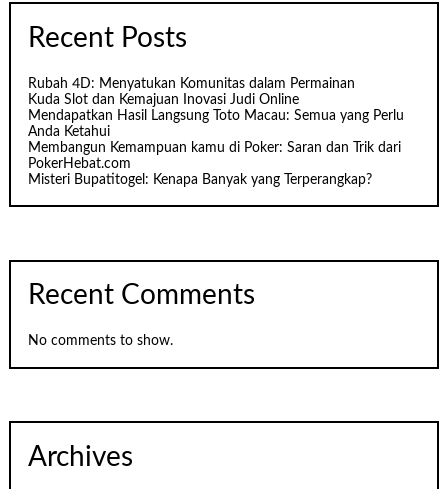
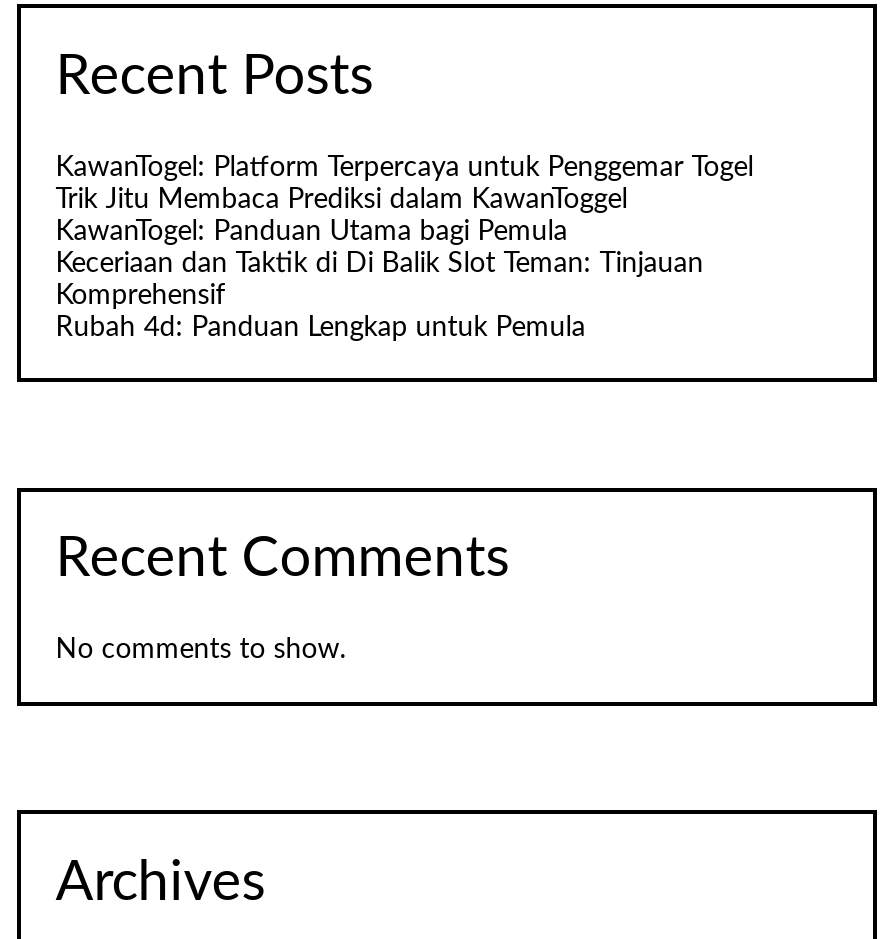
[28,77,404,187] Rubah 4D: Menyatukan Komunitas dalam Permainan | Kuda Slot dan Kemajuan Inovasi Judi Online | Mendapatkan Hasil Langsung Toto Macau: Semua yang Perlu | Anda Ketahui | Membangun Kemampuan kamu di Poker: Saran dan Trik dari | PokerHebat.com | Misteri Bupatitogel: Kenapa Banyak yang Terperangkap? -> [55,153,753,341] KawanTogel: Platform Terpercaya untuk Penggemar Togel | Trik Jitu Membaca Prediksi dalam KawanToggel | KawanTogel: Panduan Utama bagi Pemula | Keceriaan dan Taktik di Di Balik Slot Teman: Tinjauan | Komprehensif | Rubah 4d: Panduan Lengkap untuk Pemula

